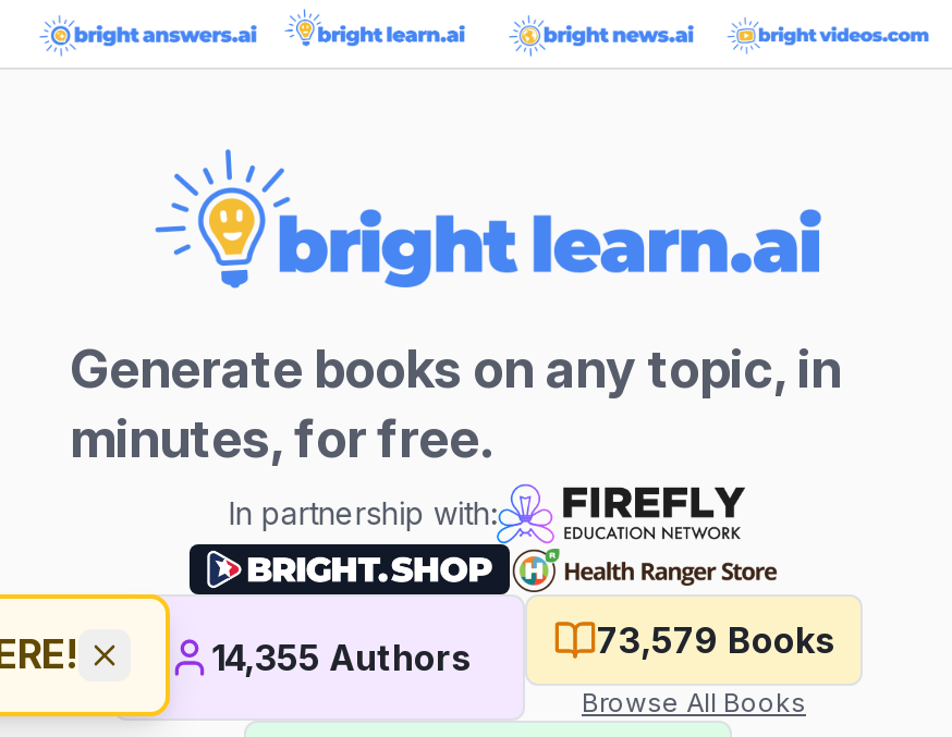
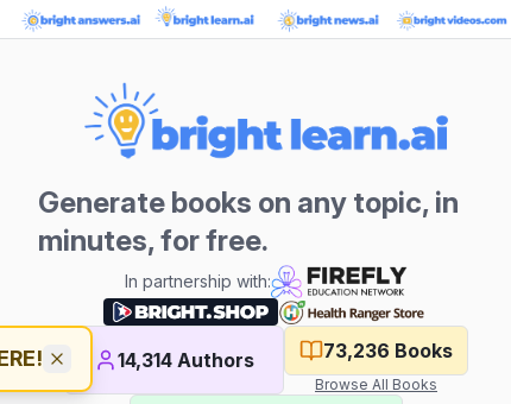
[597,619,834,663] 73,579 Books -> [323,339,453,363] 73,236 Books
[211,637,471,680] 14,355 Authors -> [118,349,254,372] 14,314 Authors

